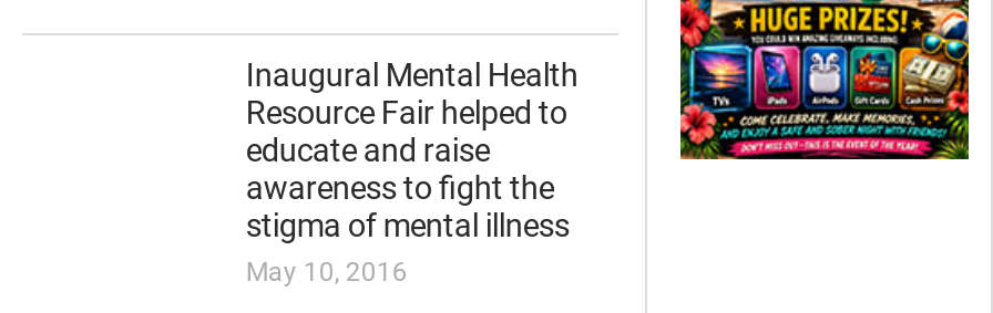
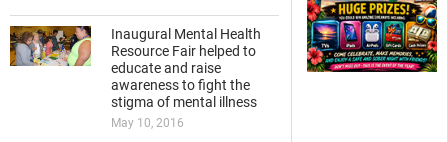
none -> [9,25,92,67] [image]

